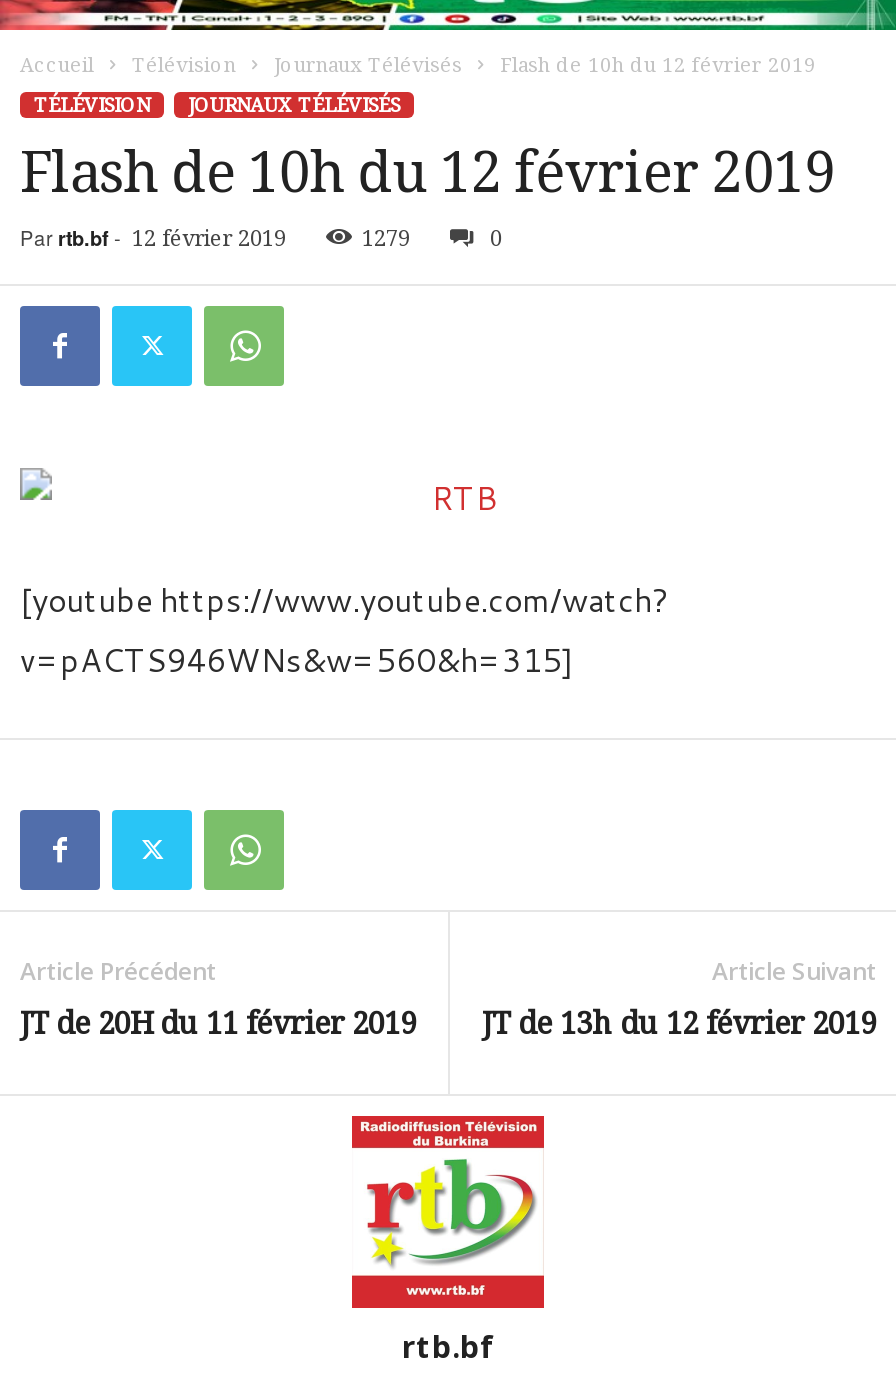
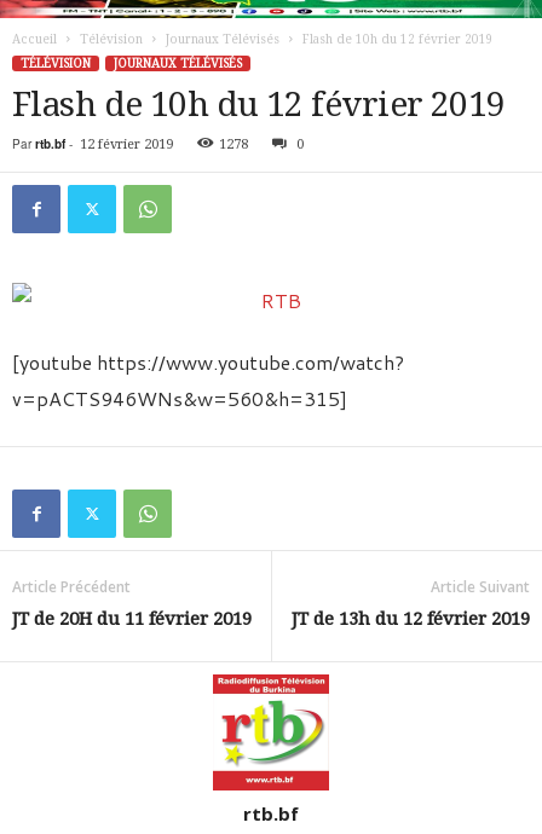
[362,226,410,252] 1279 -> [219,137,248,152] 1278

